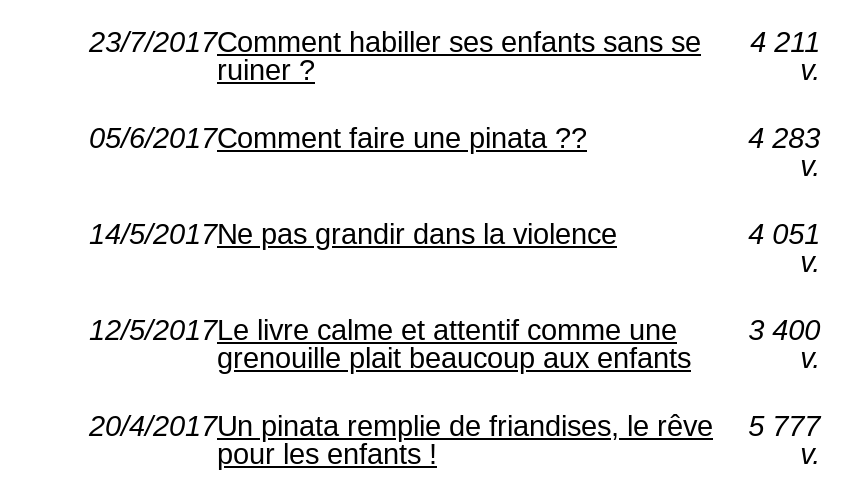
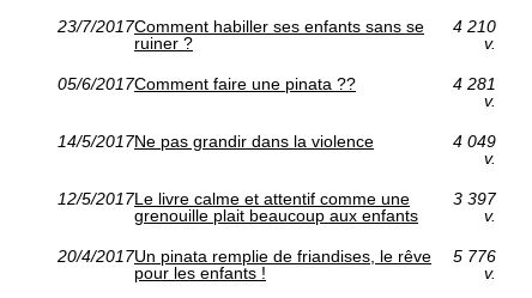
[89,26,820,58] 23/7/2017Comment habiller ses enfants sans se 4 211 -> [58,17,496,36] 23/7/2017Comment habiller ses enfants sans se 4 210
[748,122,820,154] 4 283 -> [452,74,496,94] 4 281
[748,218,820,250] 4 051 -> [452,132,496,151] 4 049
[748,314,820,346] 3 400 -> [452,189,496,208] 3 397
[89,410,820,442] 20/4/2017Un pinata remplie de friandises, le rêve 5 777 -> [58,247,496,266] 20/4/2017Un pinata remplie de friandises, le rêve 5 776

